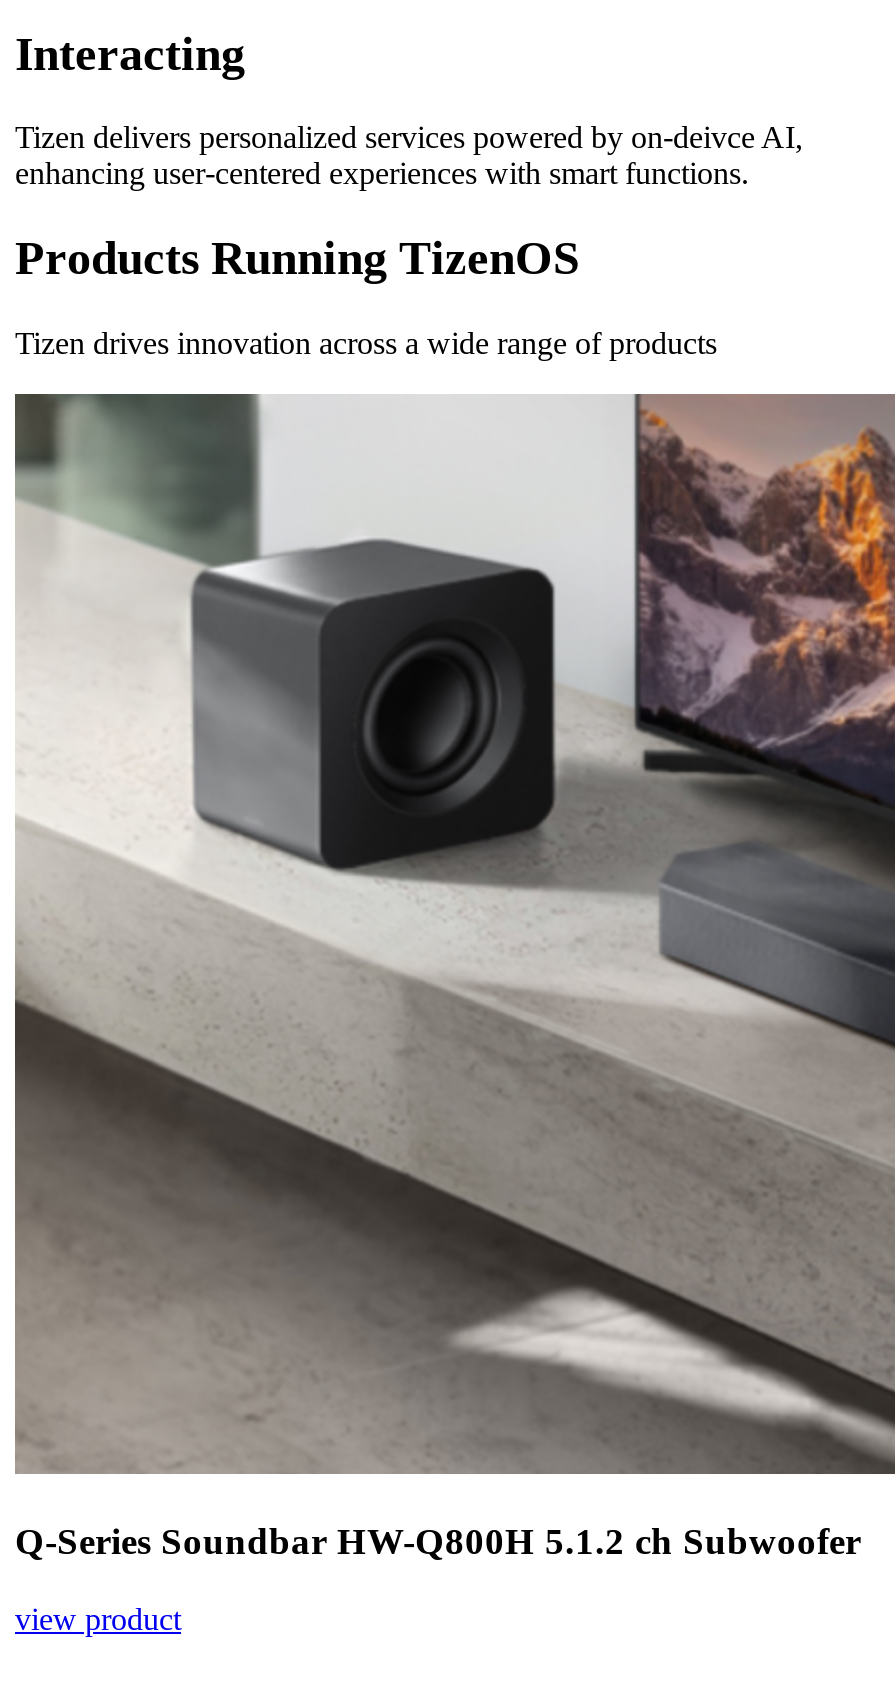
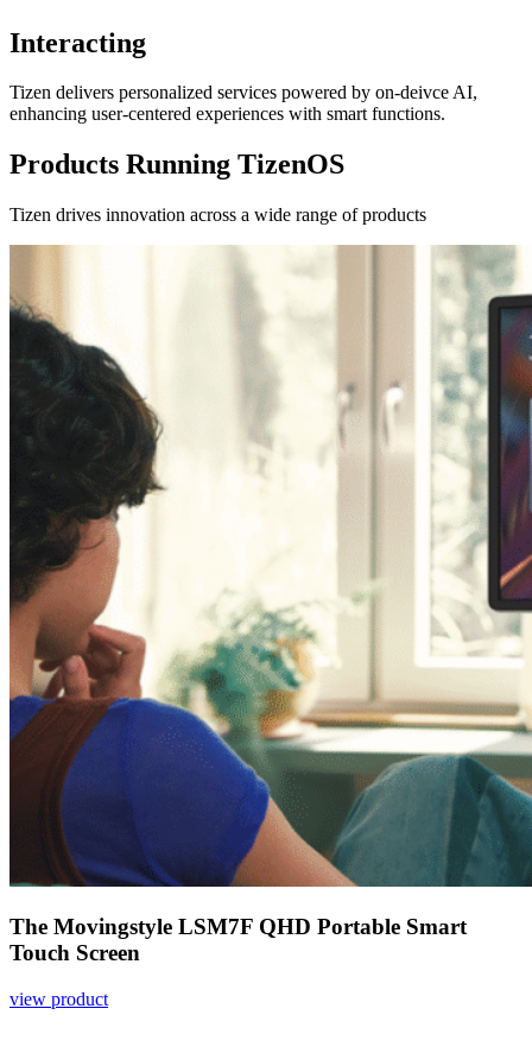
[13,392,889,1562] [image] | Q-Series Soundbar HW-Q800H 5.1.2 ch Subwoofer -> [8,244,528,965] [image] | The Movingstyle LSM7F QHD Portable Smart | Touch Screen

